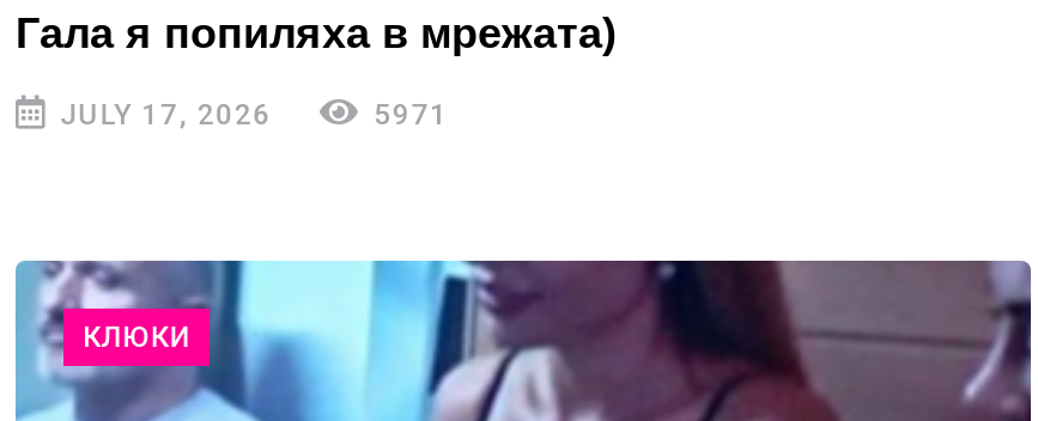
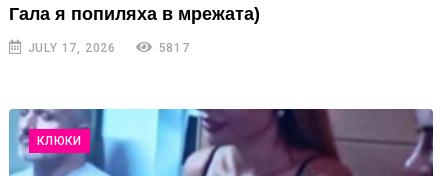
[365,98,448,132] 5971 -> [155,41,190,55] 5817

